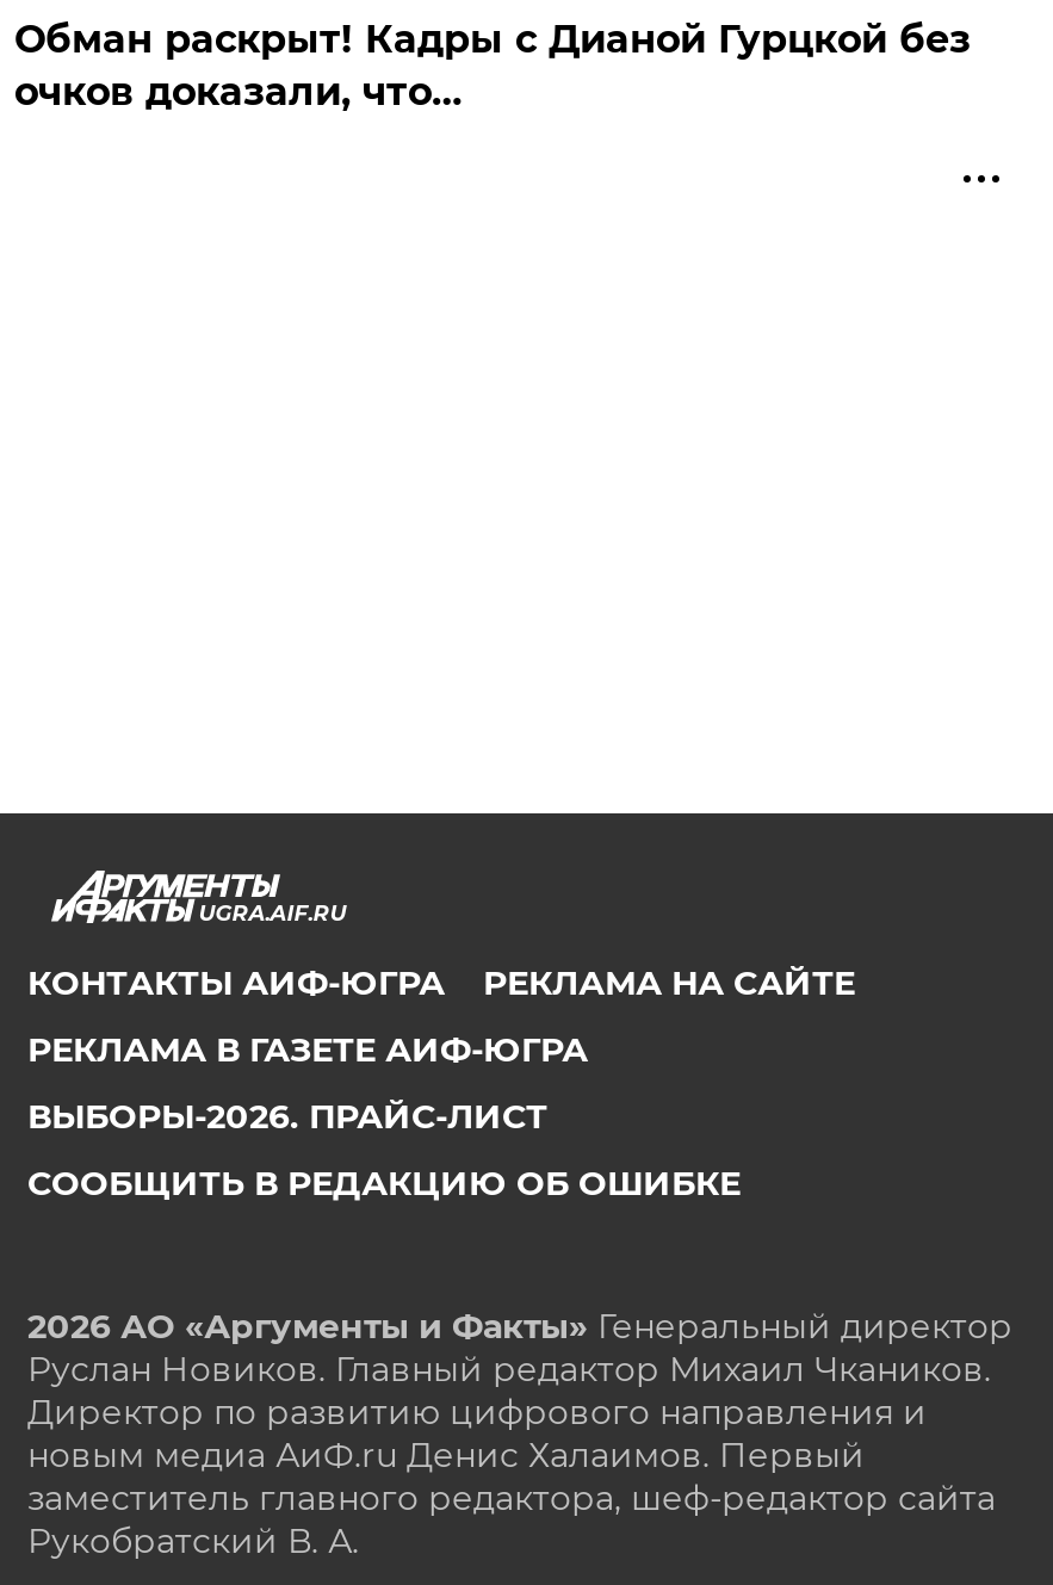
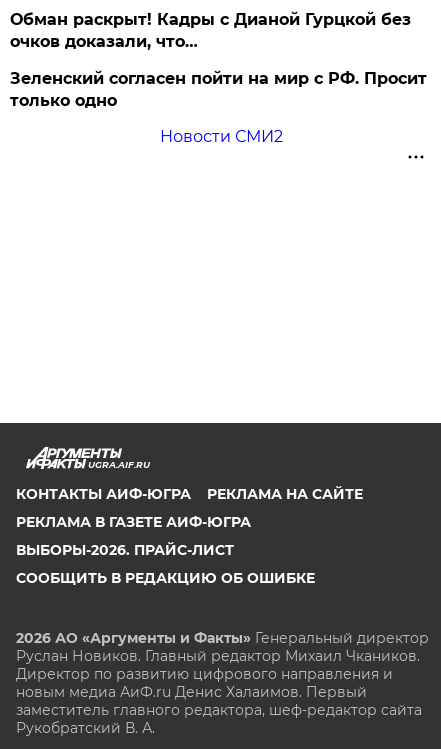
none -> [10,69,427,146] Зеленский согласен пойти на мир с РФ. Просит | только одно | Новости СМИ2

